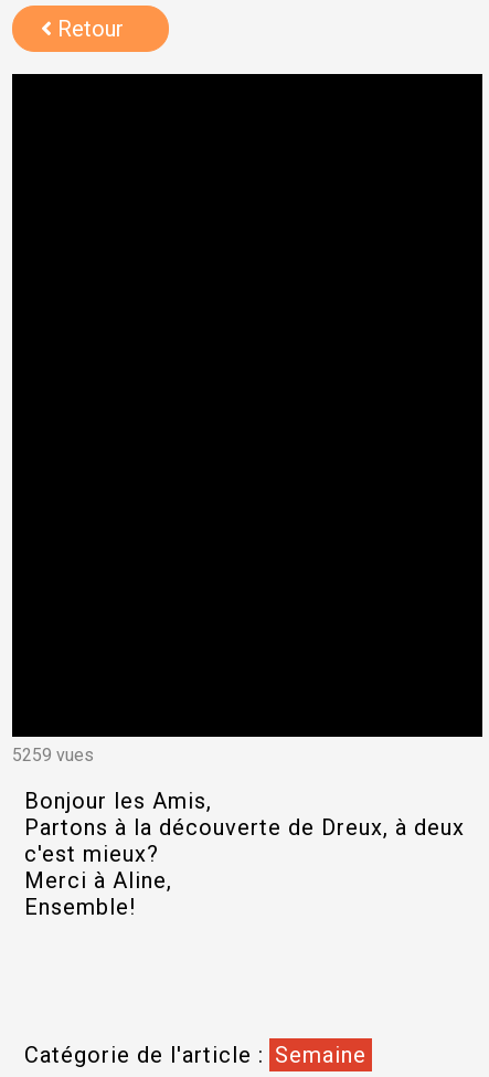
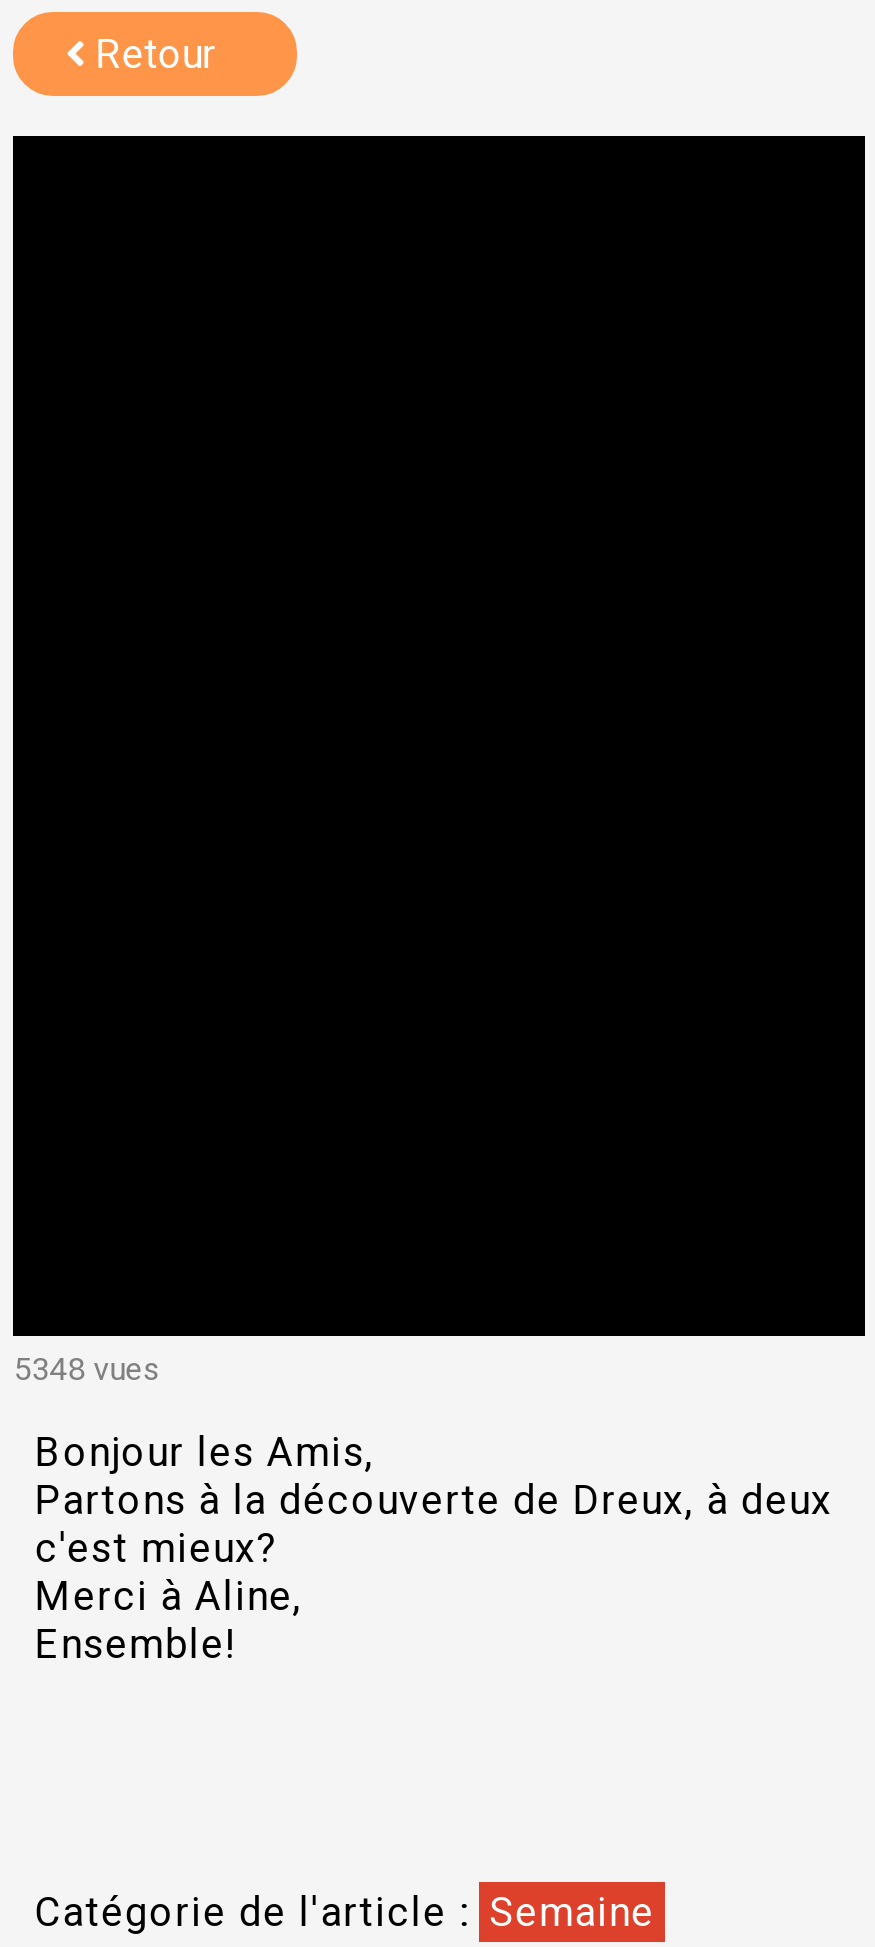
[12,745,94,765] 5259 vues -> [13,1350,161,1388] 5348 vues

